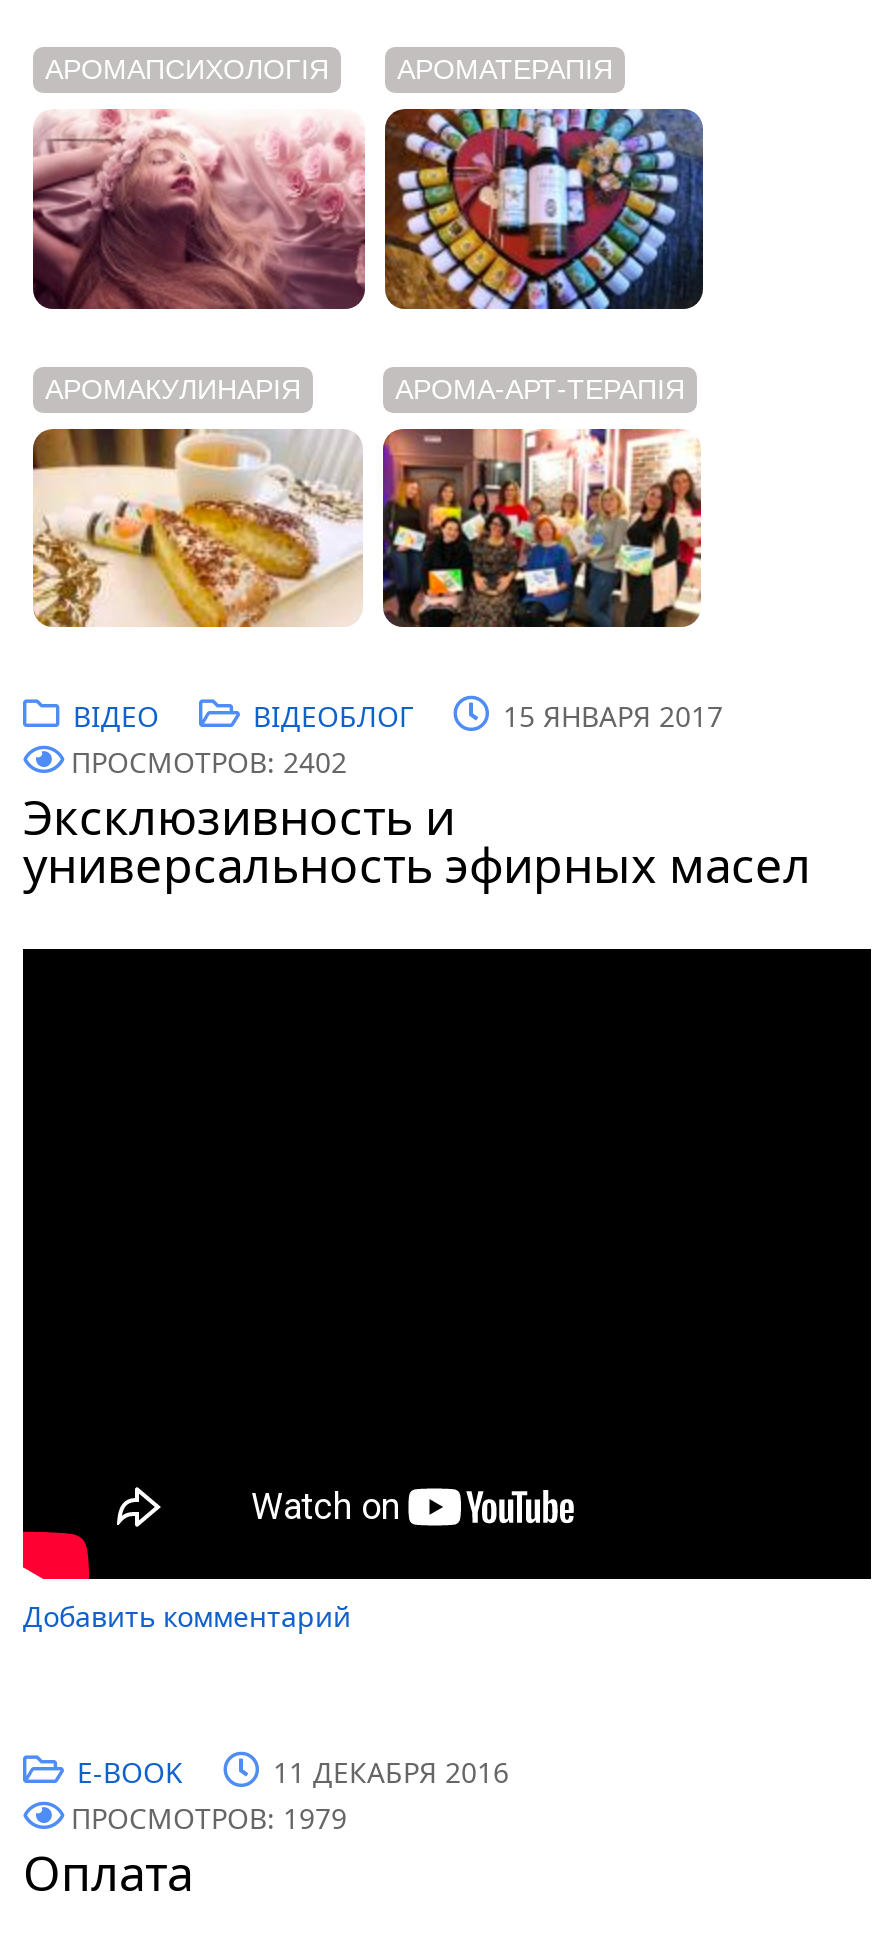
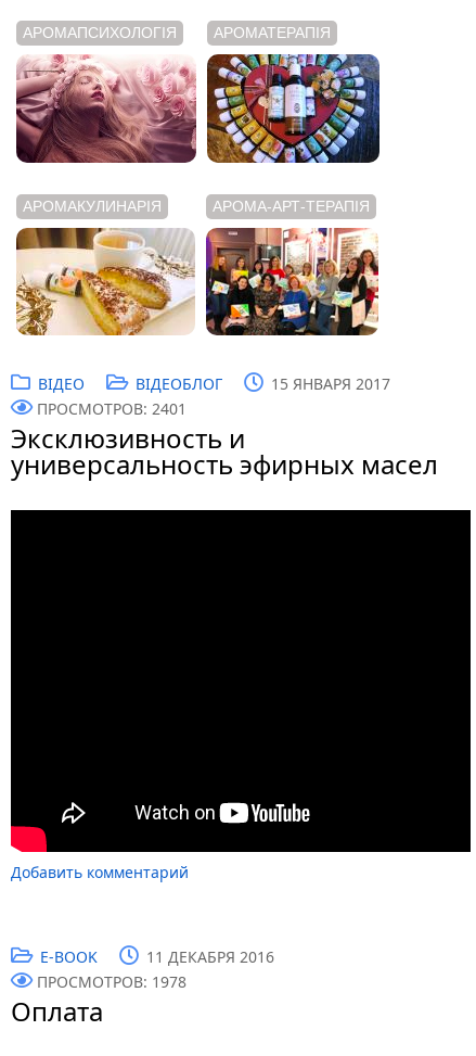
[71,743,347,781] ПРОСМОТРОВ: 2402 -> [37,398,186,419] ПРОСМОТРОВ: 2401
[71,1799,347,1837] ПРОСМОТРОВ: 1979 -> [37,971,186,992] ПРОСМОТРОВ: 1978

